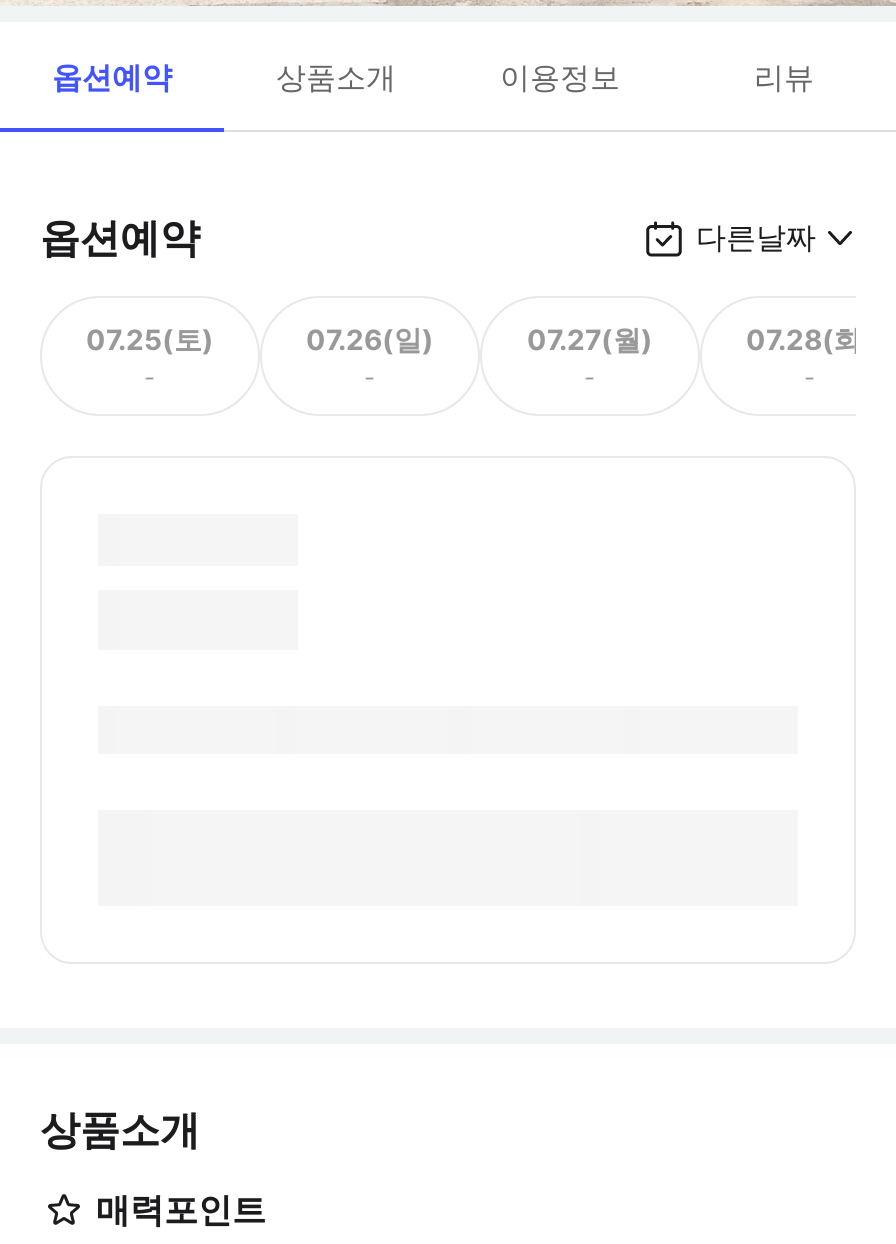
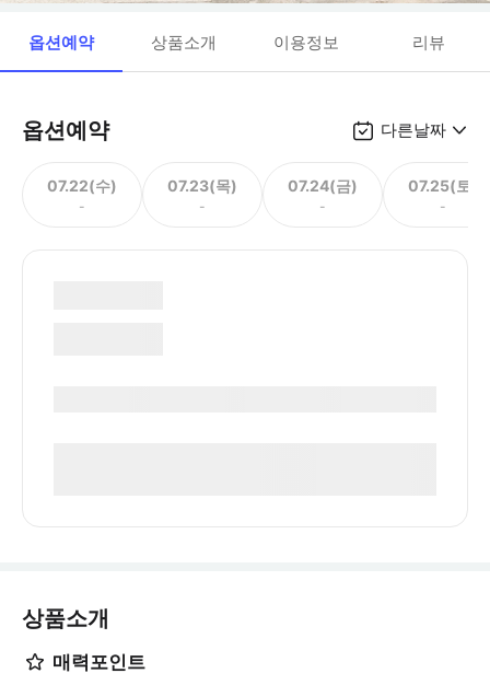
[86,321,214,355] 07.25(토) -> [47,176,117,194] 07.22(수)
[306,321,434,355] 07.26(일) -> [167,176,237,194] 07.23(목)
[527,321,653,355] 07.27(월) -> [288,176,358,194] 07.24(금)
[746,321,874,355] 07.28(화) -> [408,176,478,194] 07.25(토)

